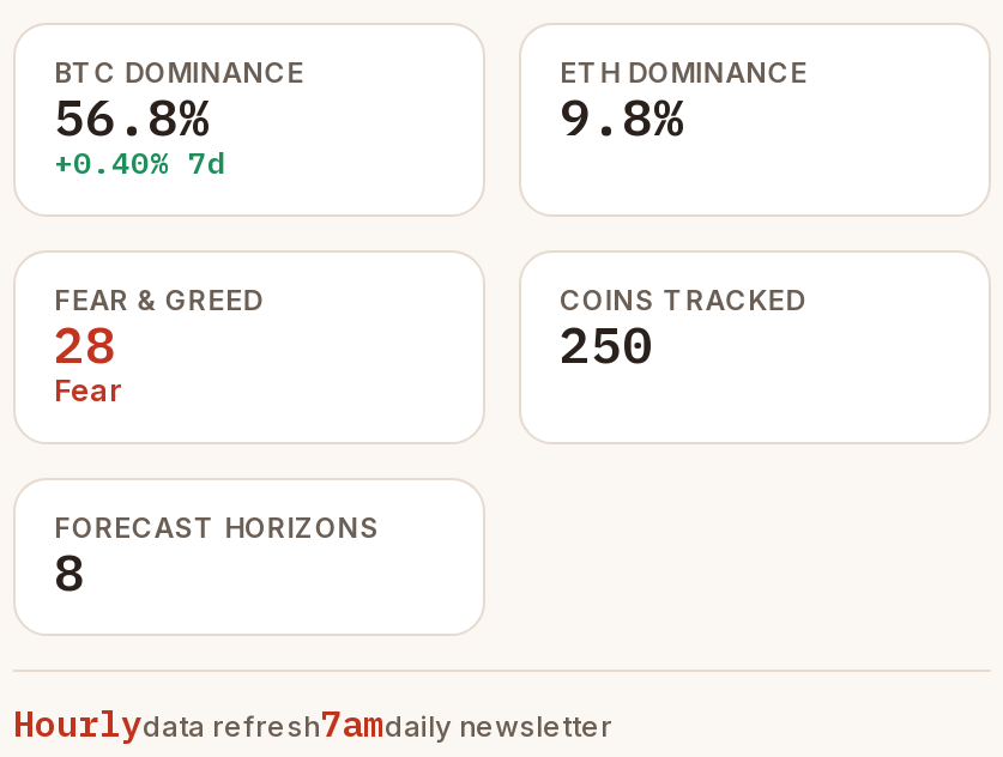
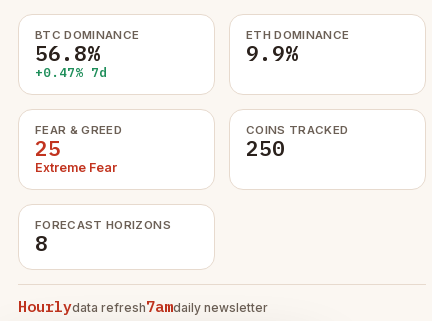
[560,82,684,149] 9.8% -> [246,39,298,67] 9.9%
[54,142,226,180] +0.40% 7d -> [35,64,107,80] +0.47% 7d
[54,310,121,408] 28 | Fear -> [35,134,117,175] 25 | Extreme Fear

